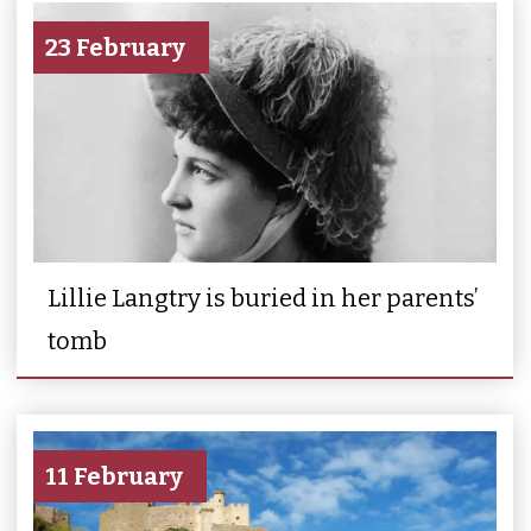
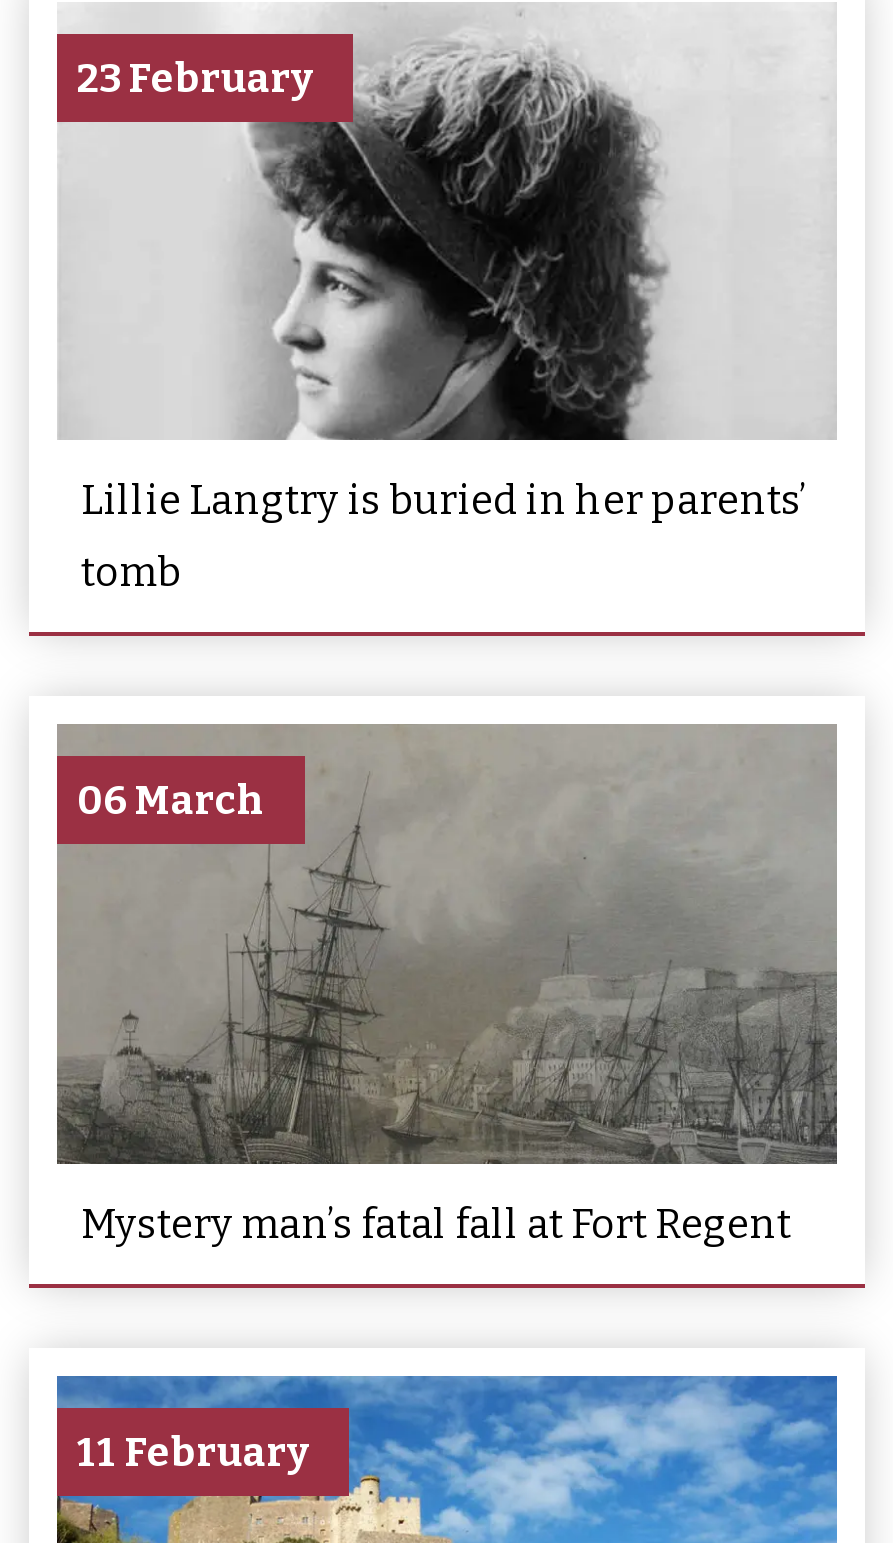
none -> [57,722,839,1166] [image] | 06 March
none -> [81,1199,791,1247] Mystery man’s fatal fall at Fort Regent

